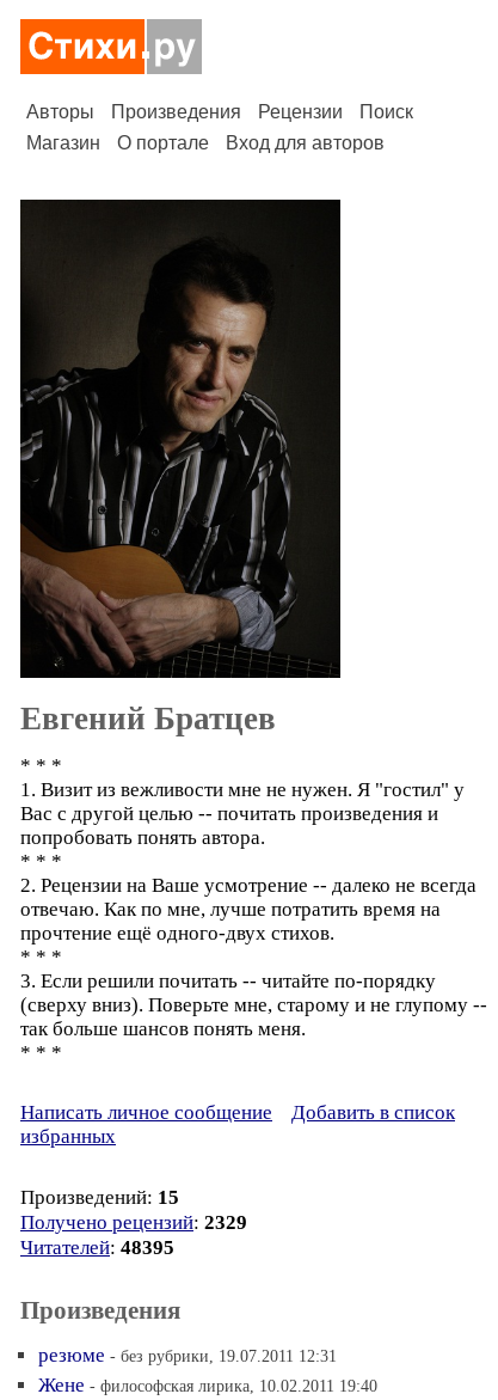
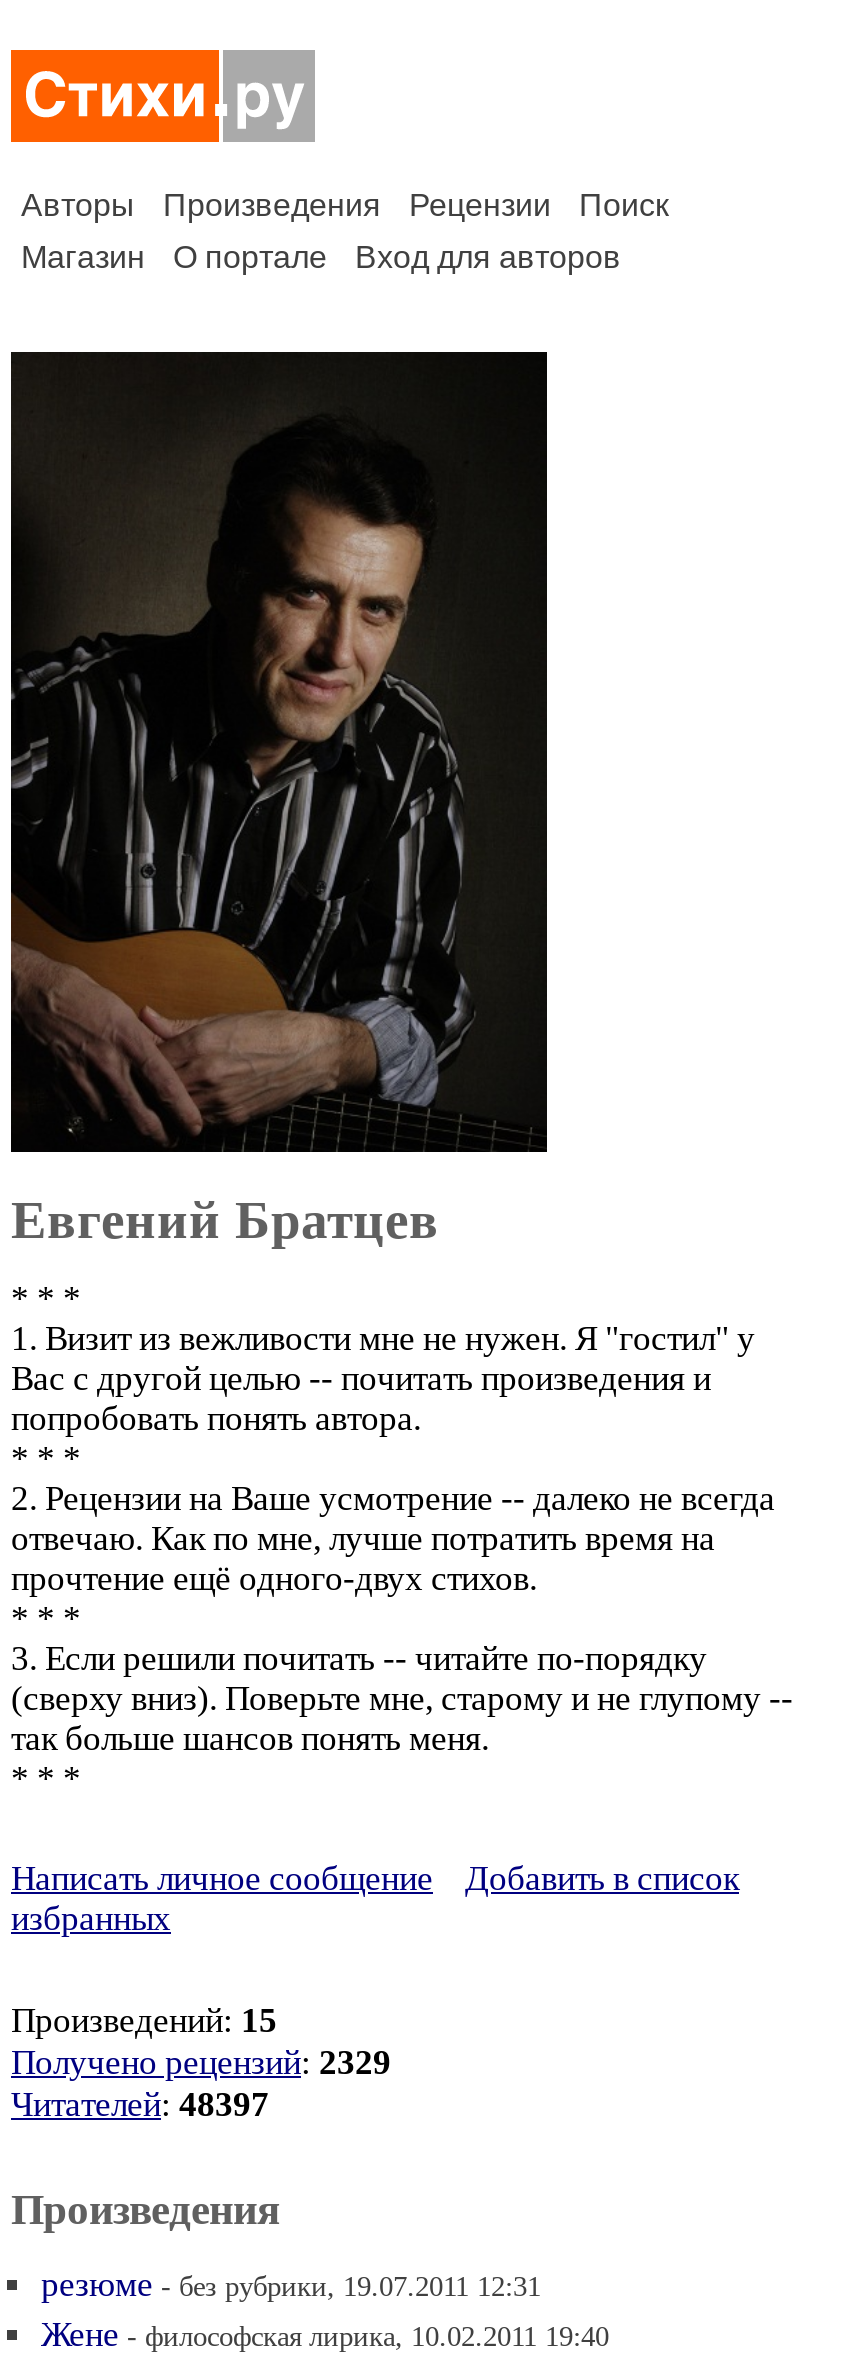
[20,1236,174,1259] Читателей: 48395 -> [11,2086,269,2124] Читателей: 48397

